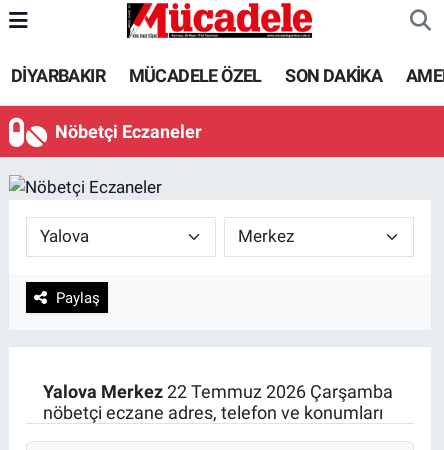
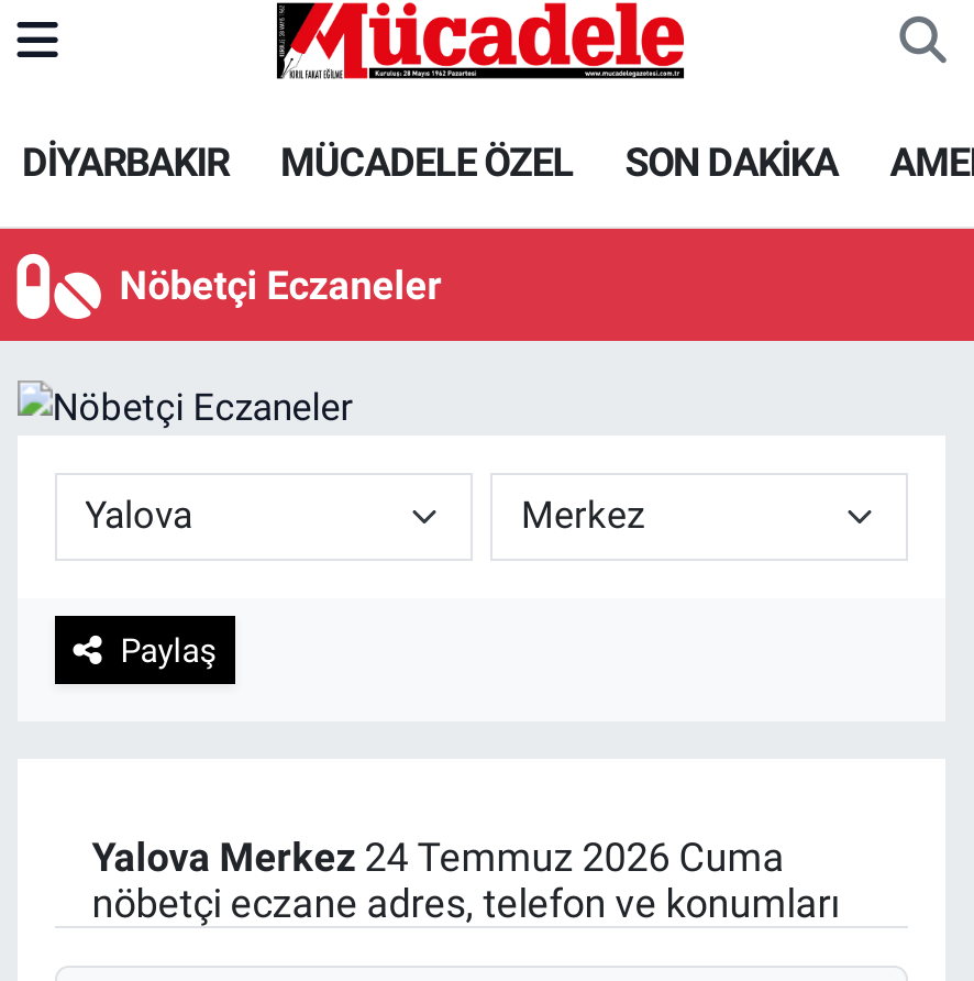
[43,381,393,402] Yalova Merkez 22 Temmuz 2026 Çarşamba -> [92,833,784,879] Yalova Merkez 24 Temmuz 2026 Cuma

